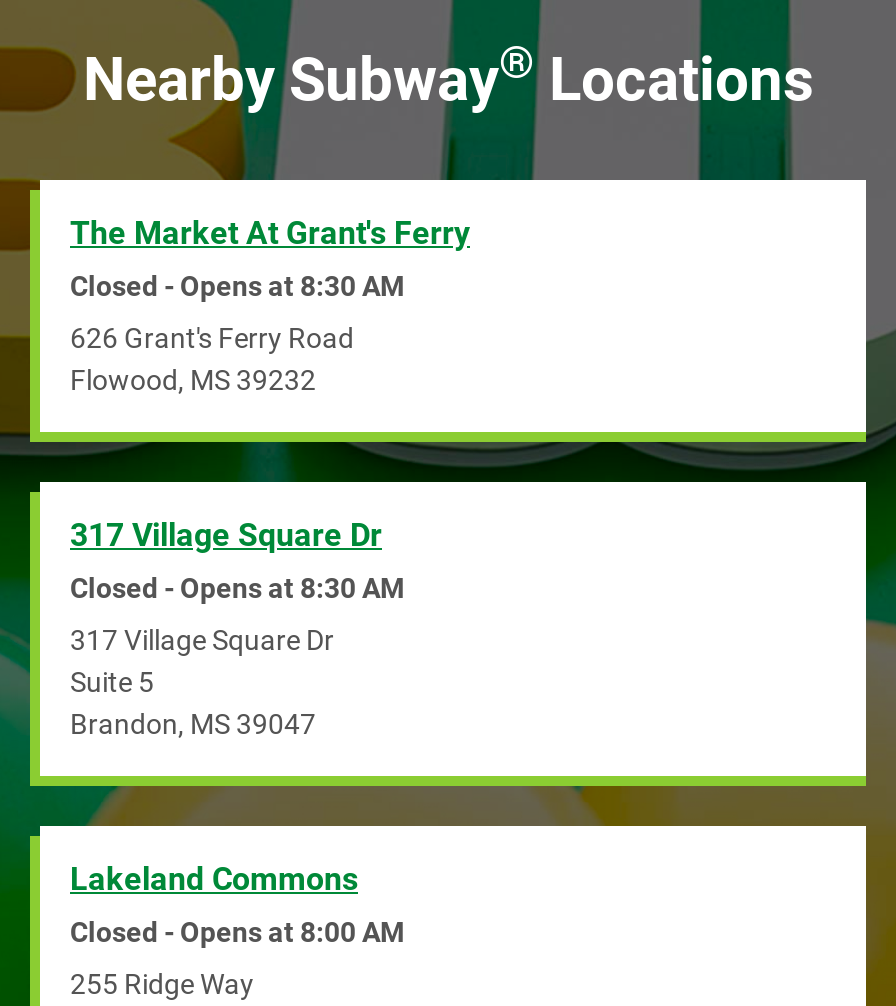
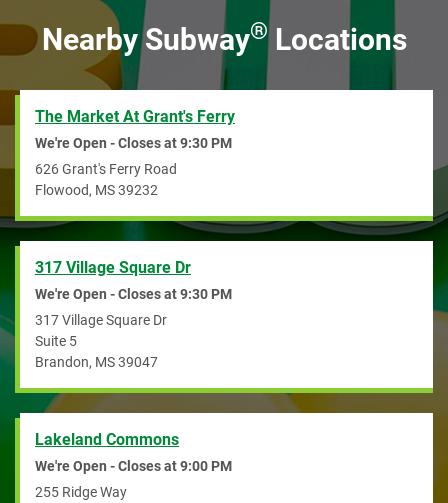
[70,271,404,303] Closed - Opens at 8:30 AM -> [35,135,232,151] We're Open - Closes at 9:30 PM
[70,573,404,605] Closed - Opens at 8:30 AM -> [35,286,232,302] We're Open - Closes at 9:30 PM
[70,917,404,949] Closed - Opens at 8:00 AM -> [35,458,232,474] We're Open - Closes at 9:00 PM

